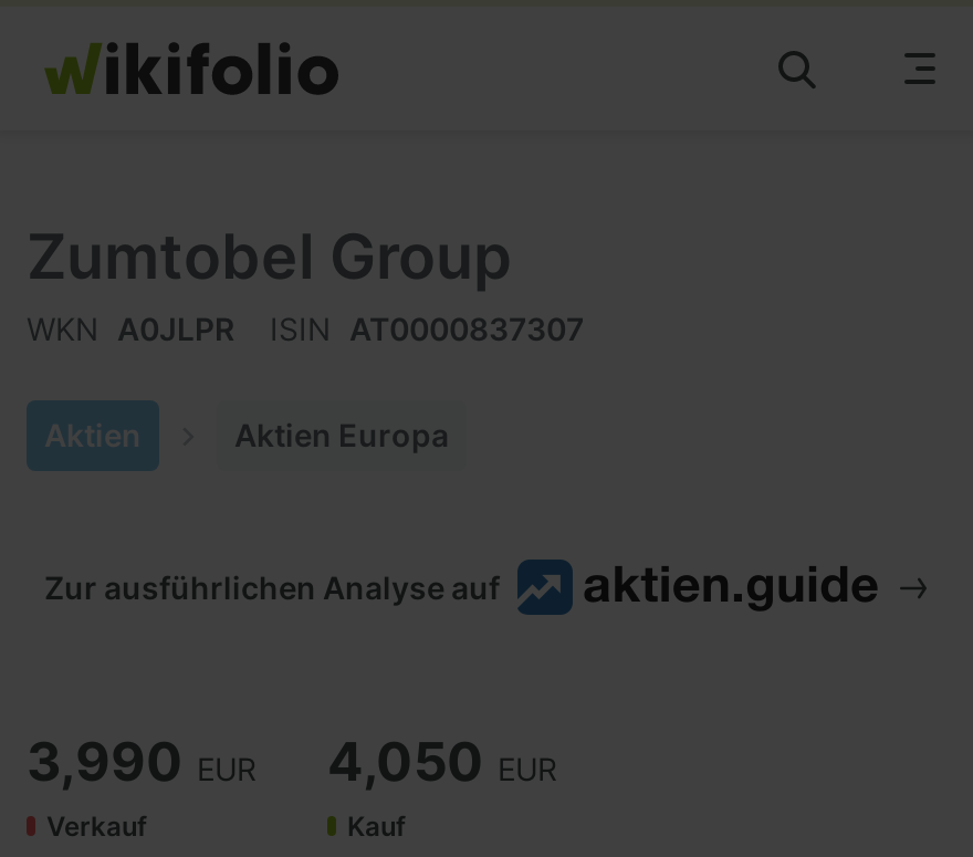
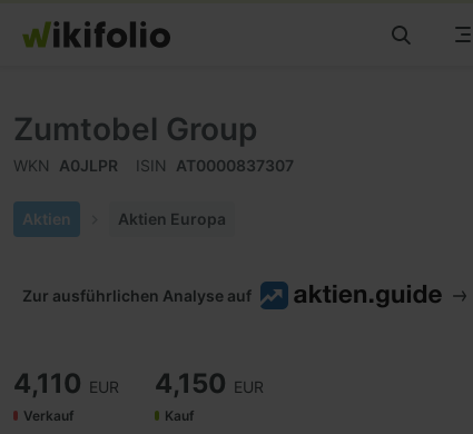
[27,730,257,794] 3,990 EUR -> [13,367,119,400] 4,110 EUR
[327,730,557,794] 4,050 EUR -> [155,367,264,400] 4,150 EUR

